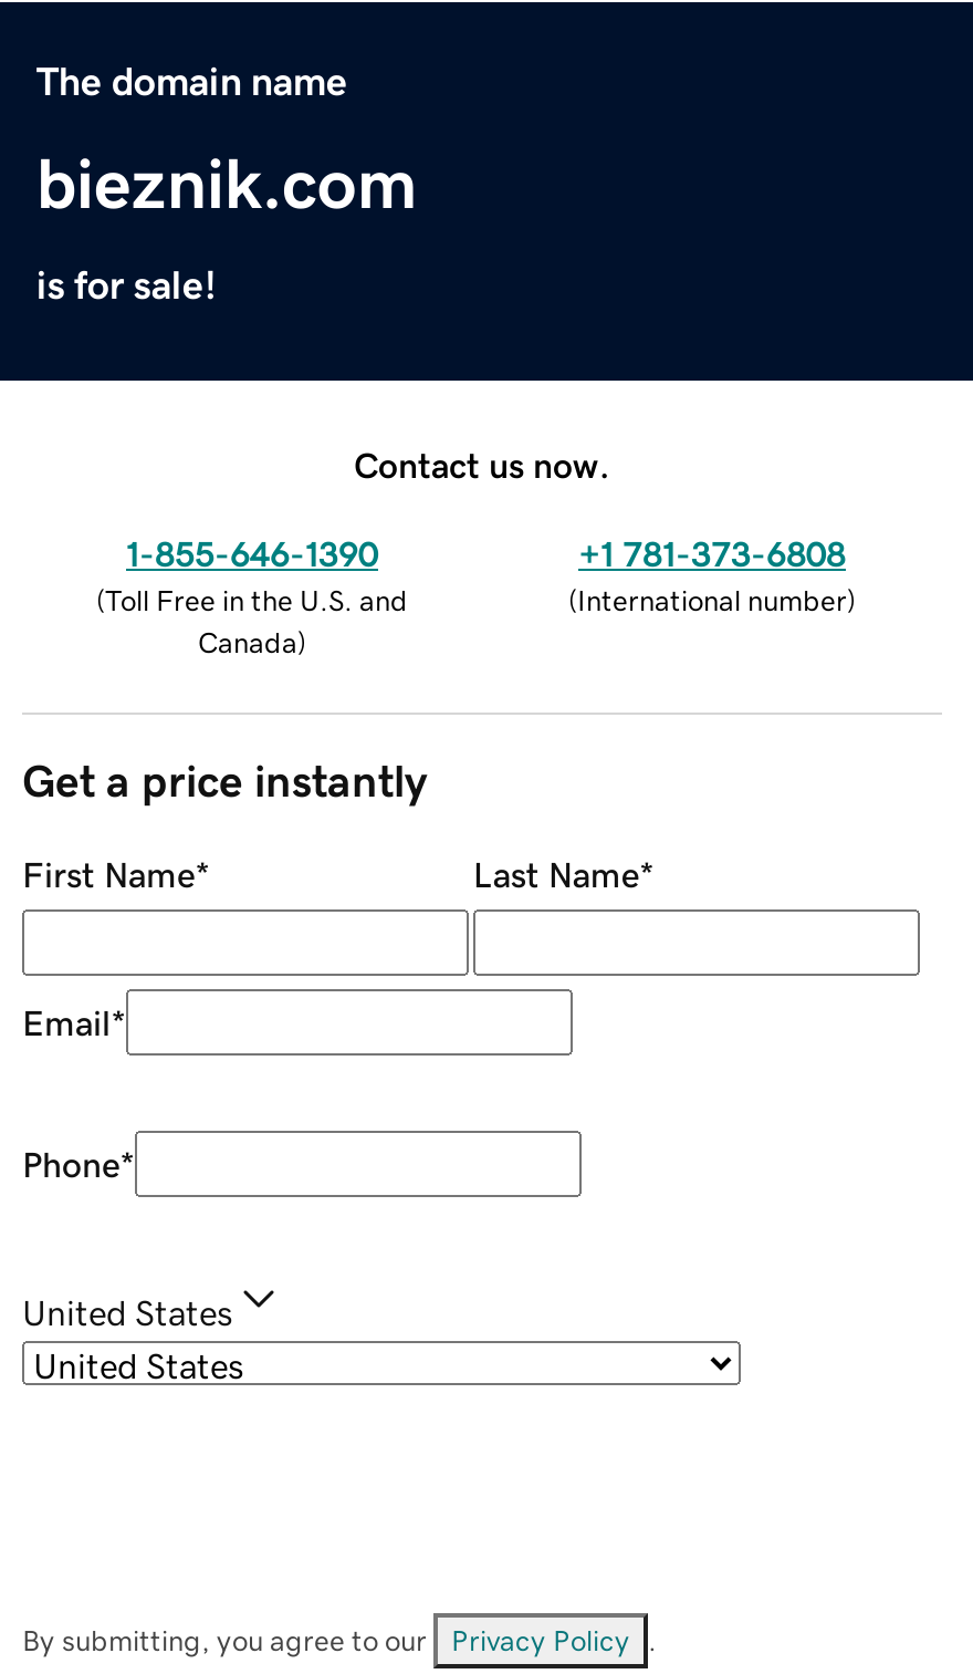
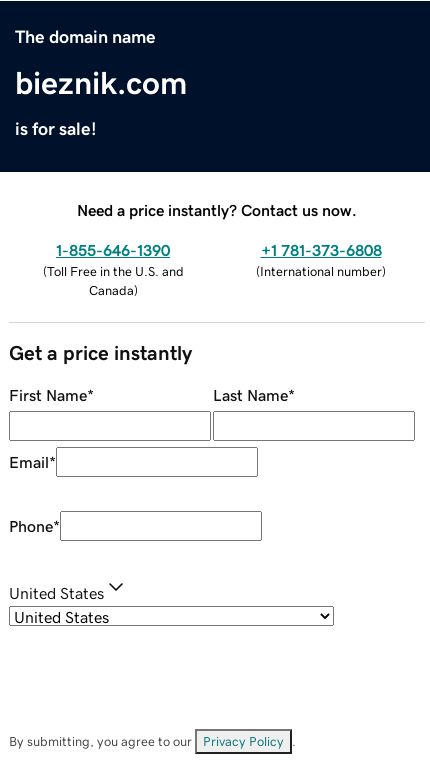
[354,446,610,482] Contact us now. -> [77,202,357,218] Need a price instantly? Contact us now.

